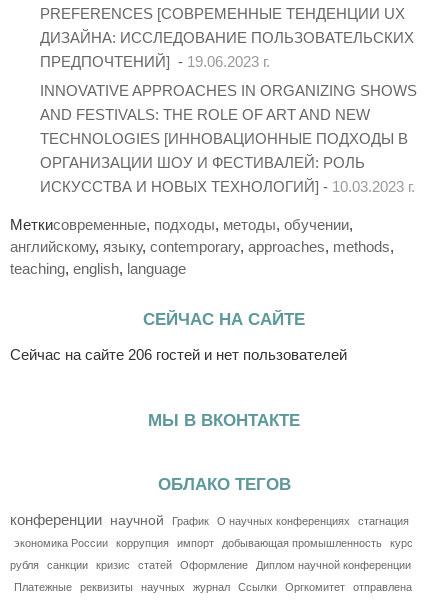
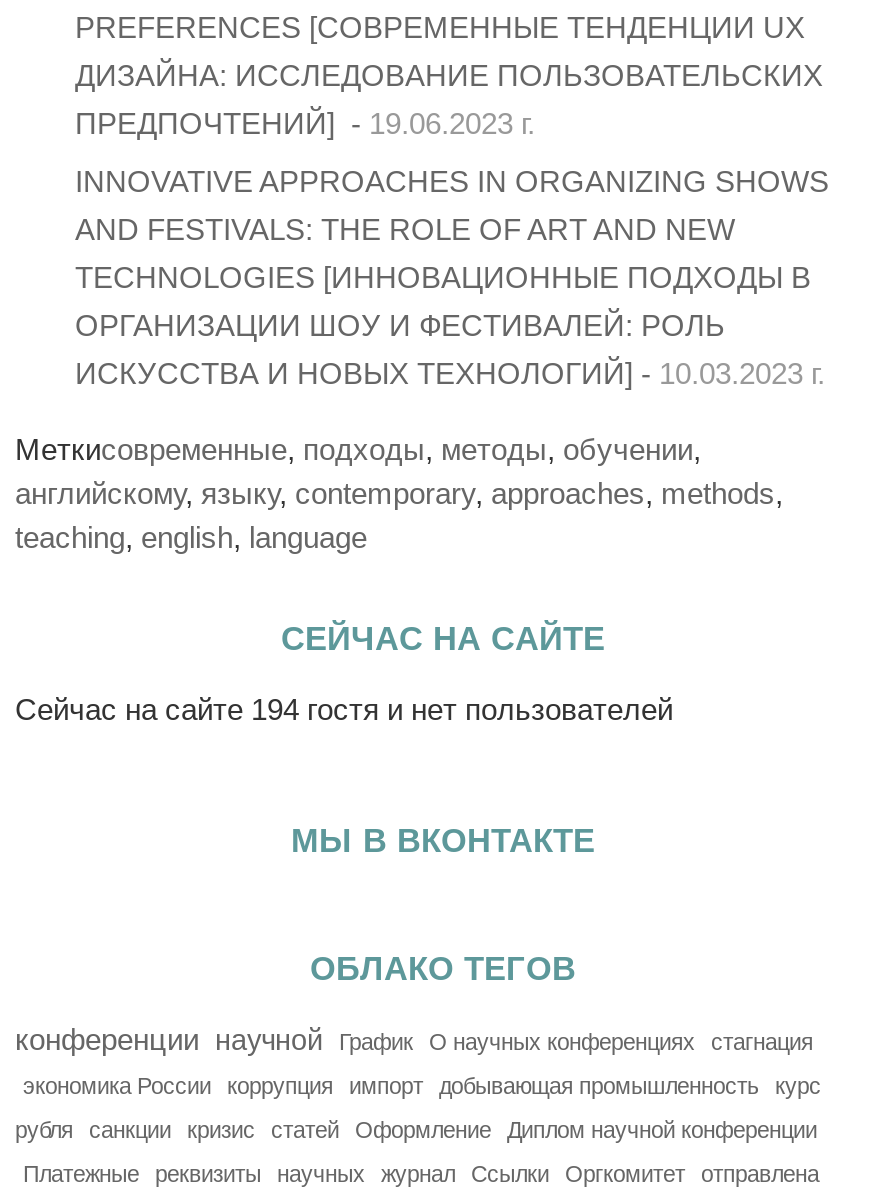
[10,346,347,363] Сейчас на сайте 206 гостей и нет пользователей -> [15,691,673,725] Сейчас на сайте 194 гостя и нет пользователей

